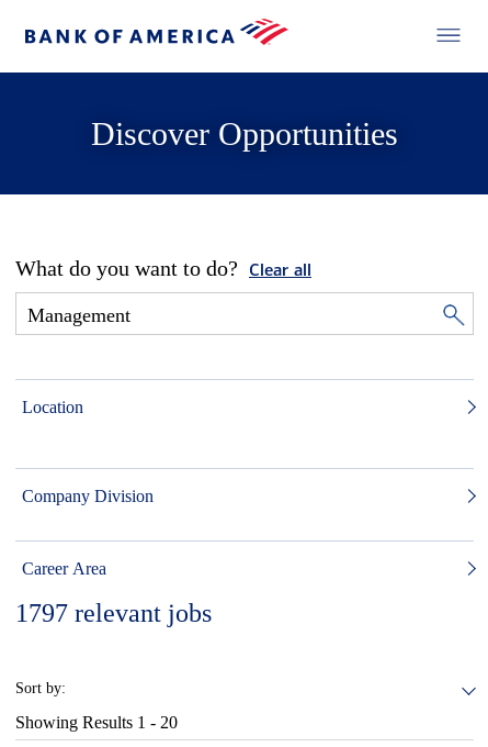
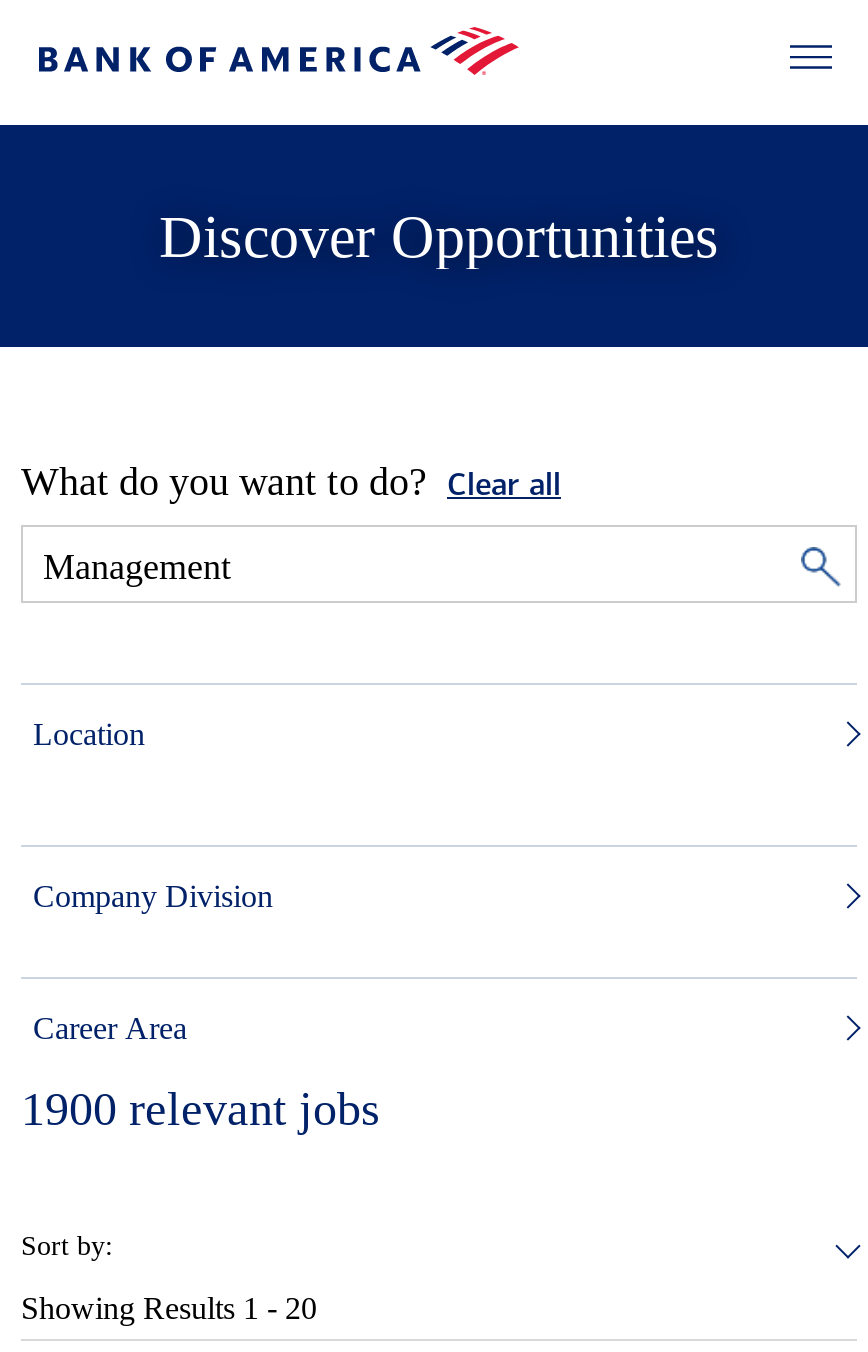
[15,599,212,627] 1797 relevant jobs -> [21,1083,379,1135] 1900 relevant jobs

